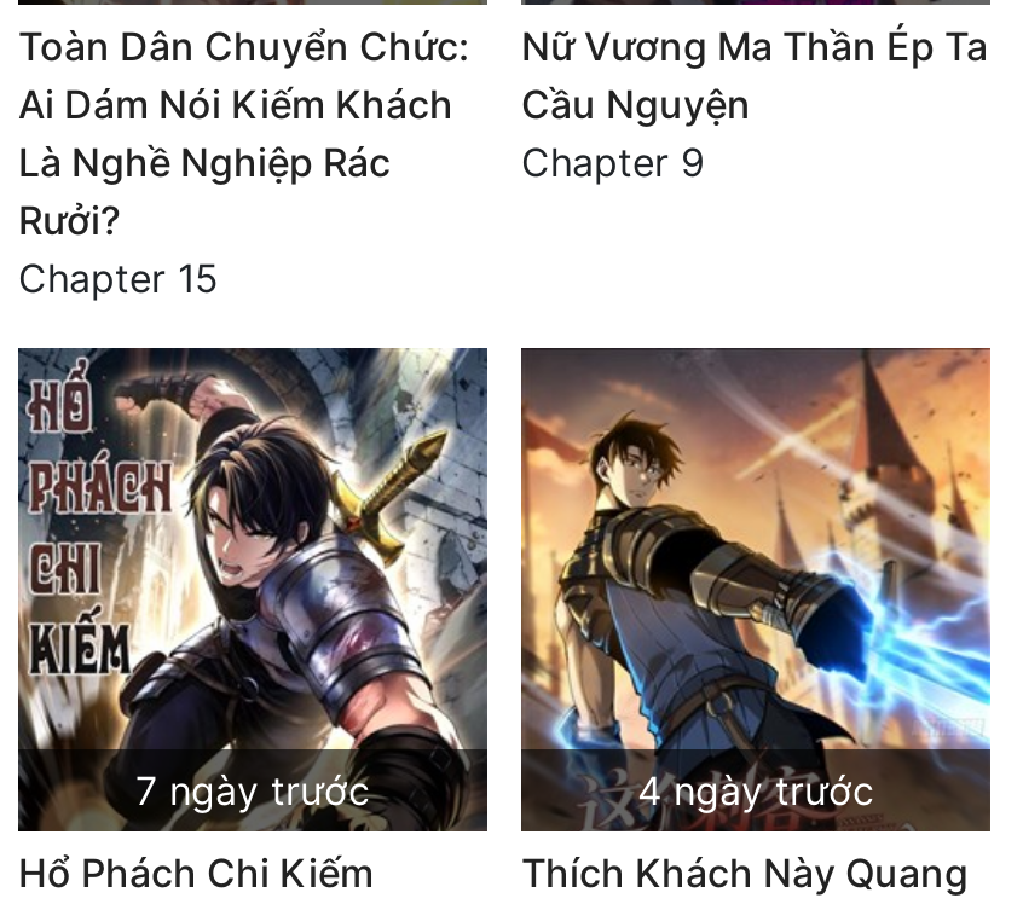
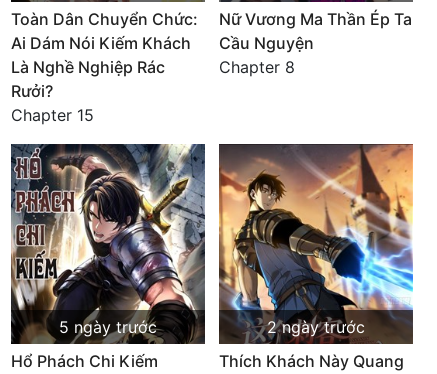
[521,137,705,185] Chapter 9 -> [219,57,295,77] Chapter 8
[135,765,370,814] 7 ngày trước -> [59,317,157,337] 5 ngày trước
[637,765,874,814] 4 ngày trước -> [267,317,365,337] 2 ngày trước

